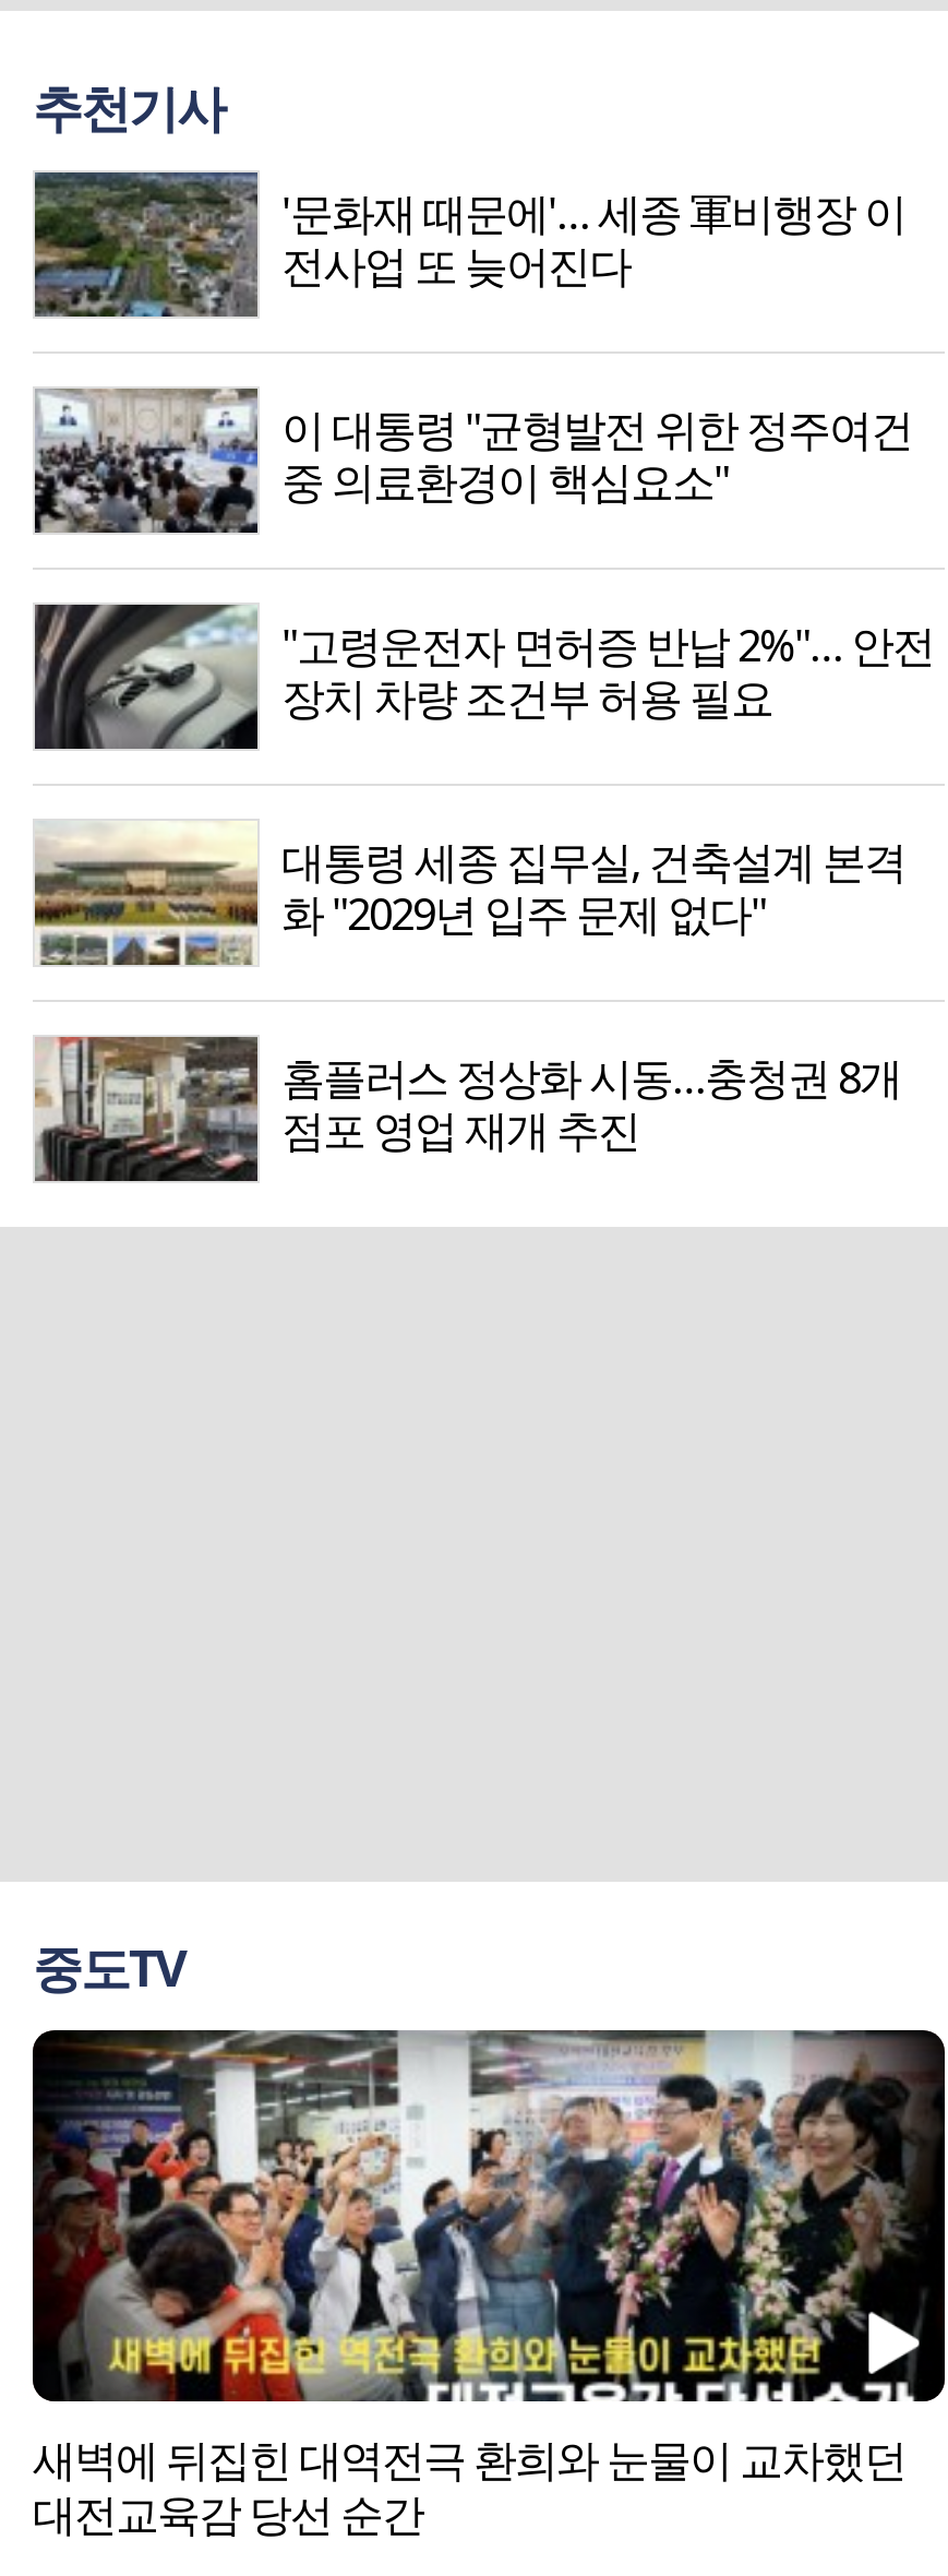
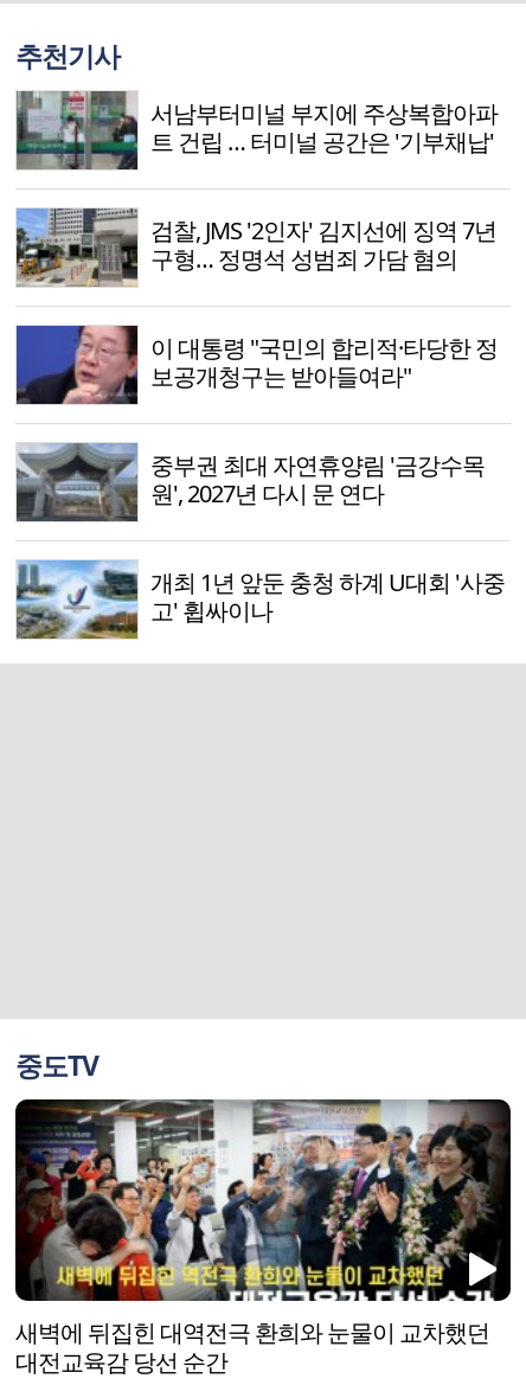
[35,170,905,319] [image] | '문화재 때문에'… 세종 軍비행장 이 | 전사업 또 늦어진다 -> [17,91,498,171] [image] | 서남부터미널 부지에 주상복합아파 | 트 건립 … 터미널 공간은 '기부채납'
[33,389,912,535] [image] | 이 대통령 "균형발전 위한 정주여건 | 중 의료환경이 핵심요소" -> [17,209,496,288] [image] | 검찰, JMS '2인자' 김지선에 징역 7년 | 구형… 정명석 성범죄 가담 혐의
[33,603,934,751] [image] | "고령운전자 면허증 반납 2%"… 안전 | 장치 차량 조건부 허용 필요 -> [15,325,498,405] [image] | 이 대통령 "국민의 합리적·타당한 정 | 보공개청구는 받아들여라"
[33,821,905,965] [image] | 대통령 세종 집무실, 건축설계 본격 | 화 "2029년 입주 문제 없다" -> [15,442,485,521] [image] | 중부권 최대 자연휴양림 '금강수목 | 원', 2027년 다시 문 연다
[33,1035,901,1183] [image] | 홈플러스 정상화 시동…충청권 8개 | 점포 영업 재개 추진 -> [17,559,505,640] [image] | 개최 1년 앞둔 충청 하계 U대회 '사중 | 고' 휩싸이나

